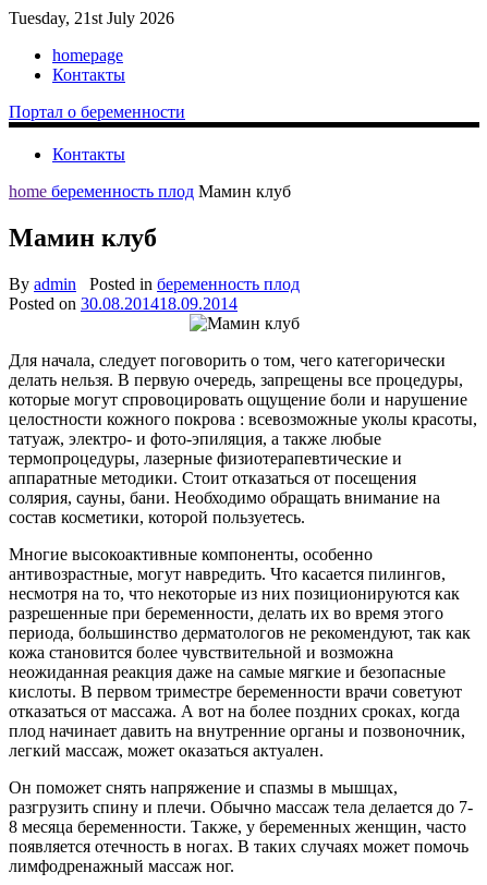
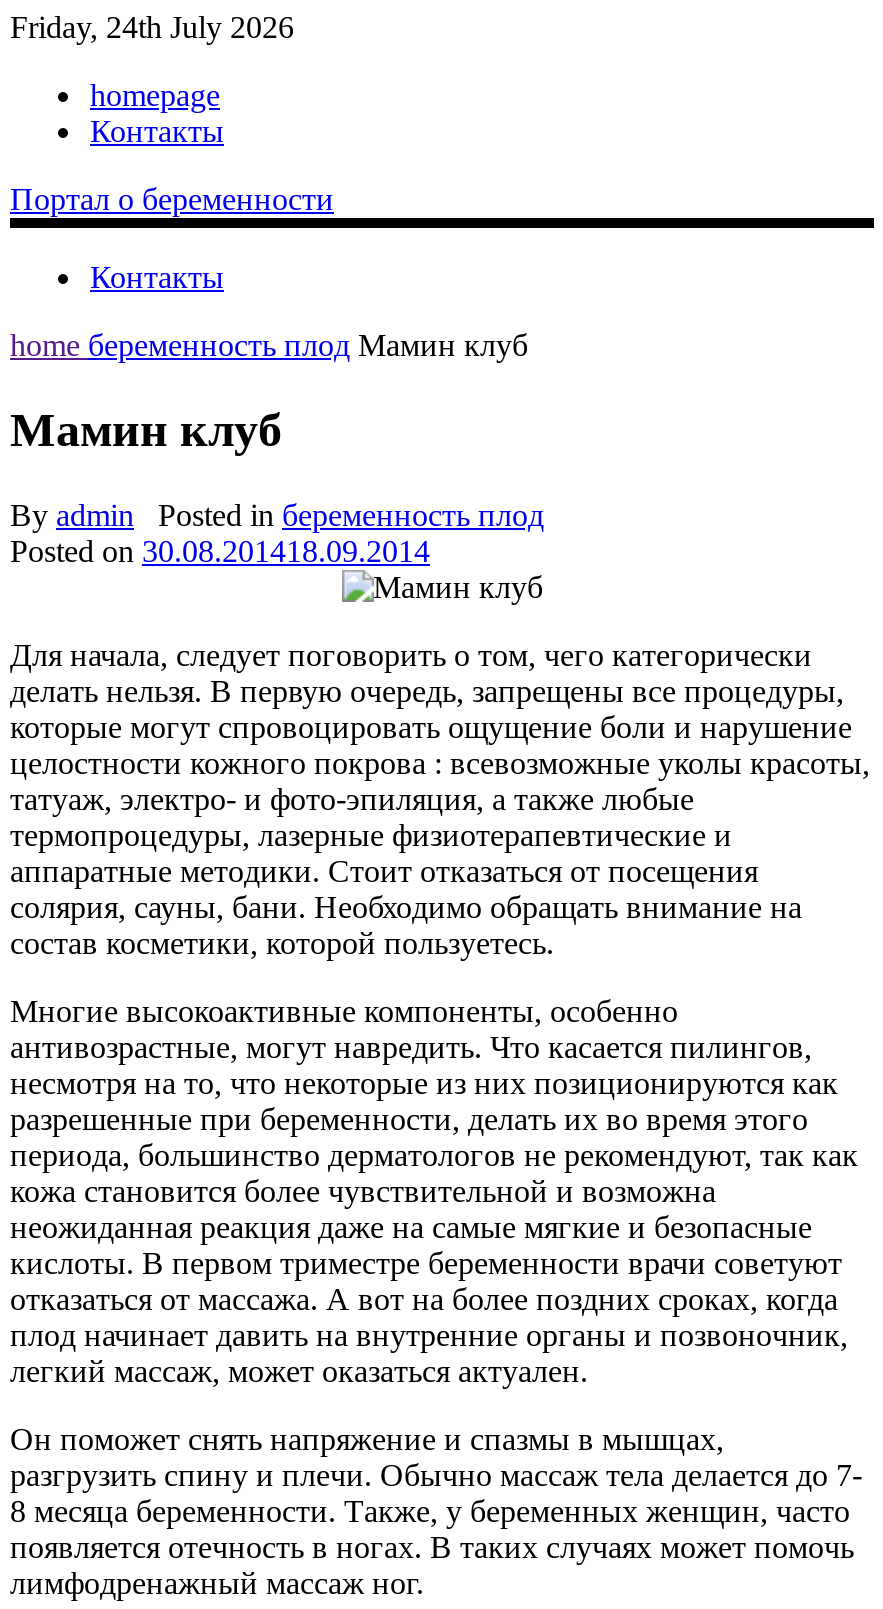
[9,9,174,27] Tuesday, 21st July 2026 -> [10,10,294,44] Friday, 24th July 2026

